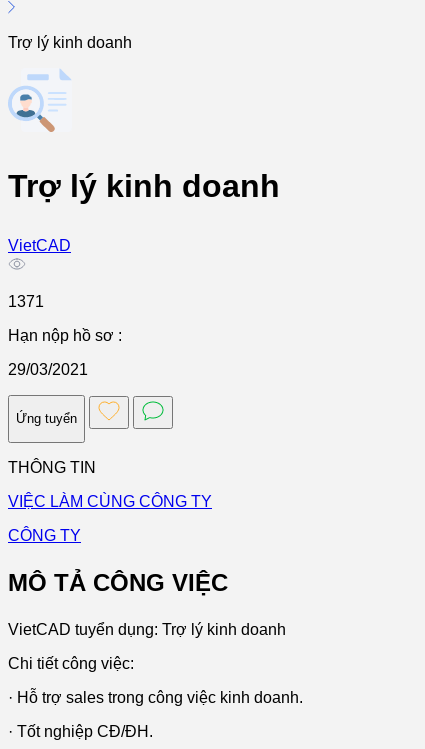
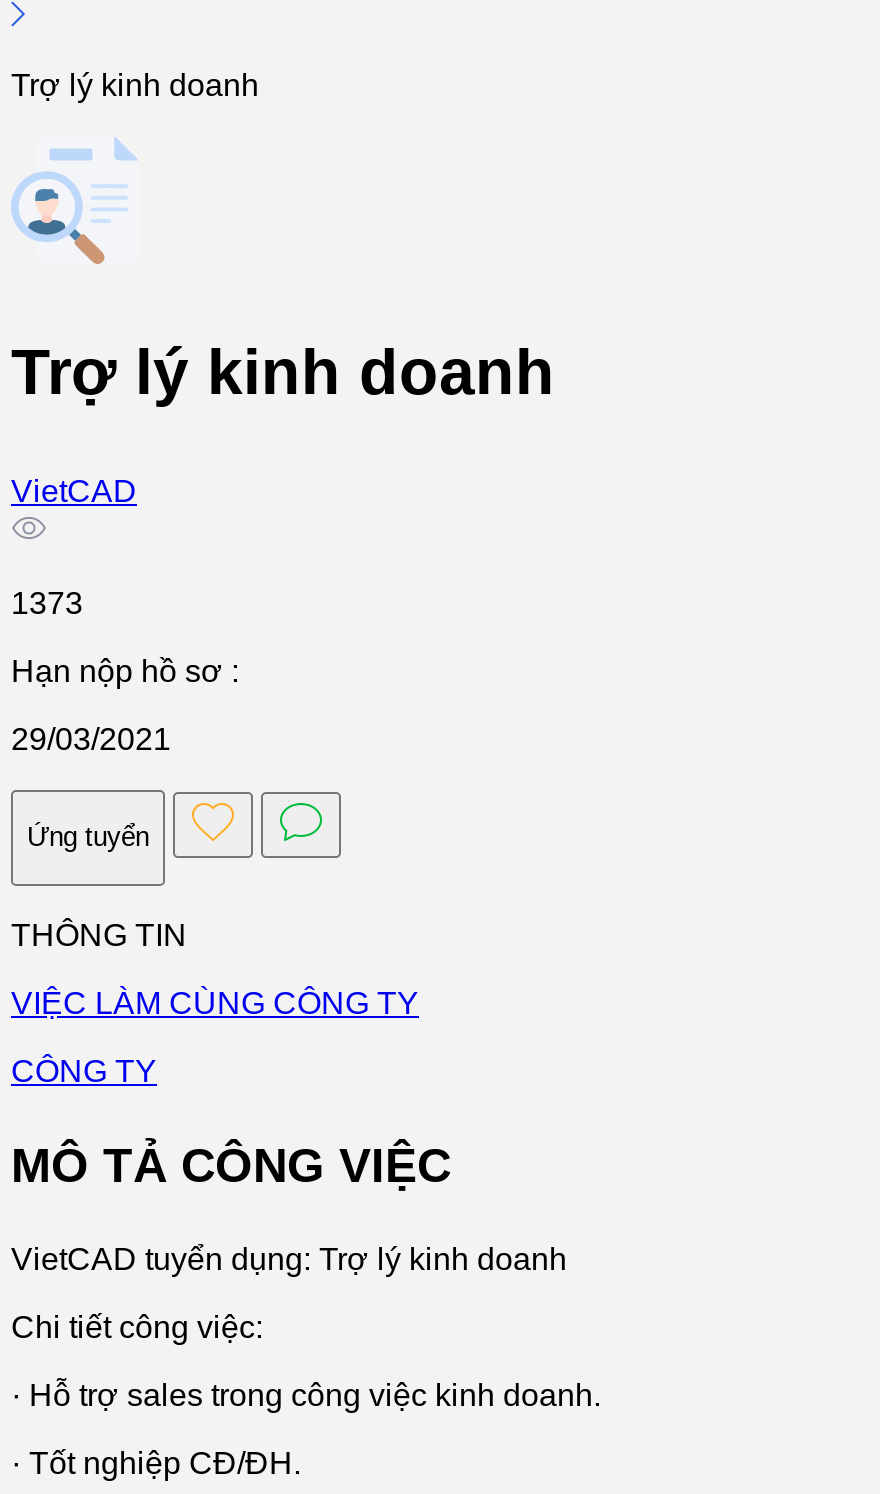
[8,293,44,310] 1371 -> [11,586,83,620] 1373

